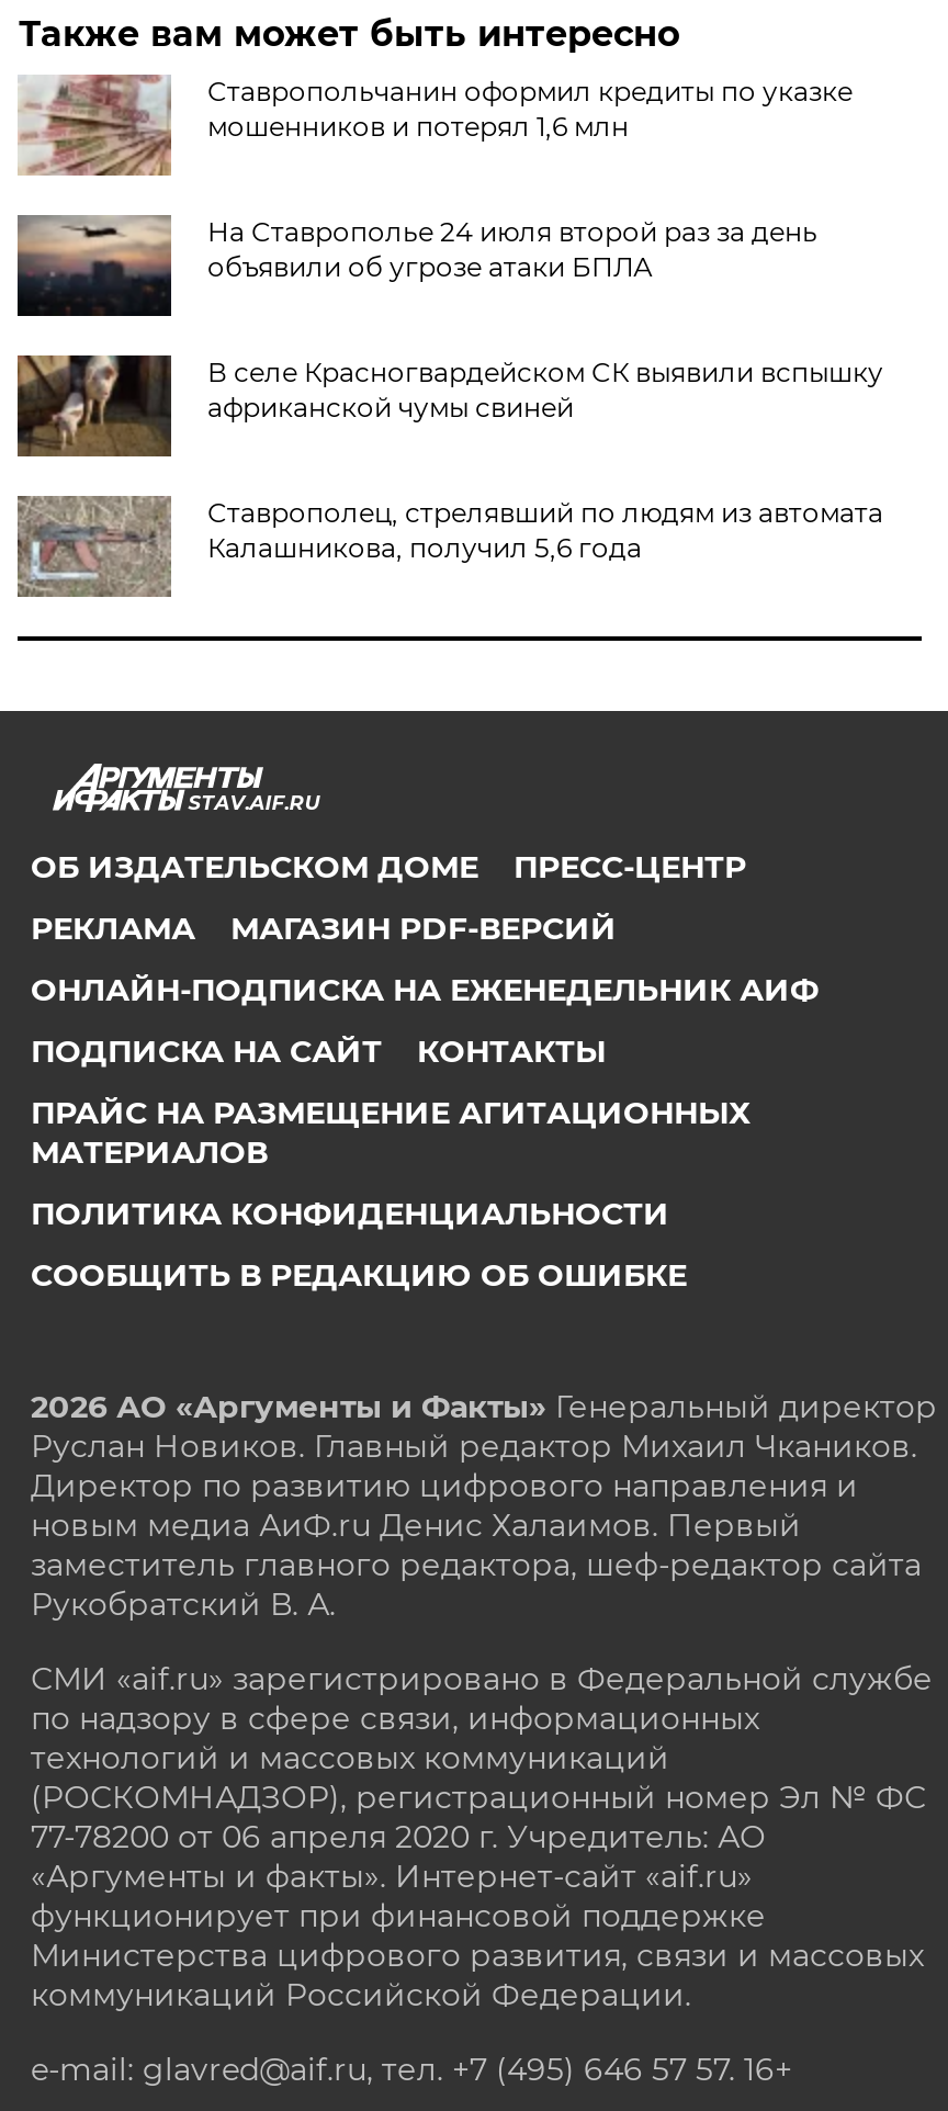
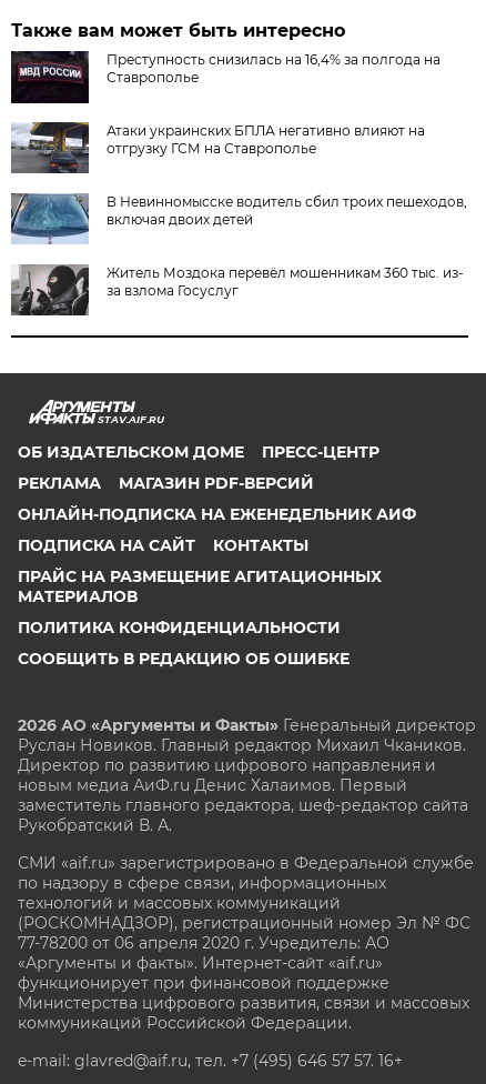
[18,72,852,178] [image] | Ставропольчанин оформил кредиты по указке | мошенников и потерял 1,6 млн -> [10,50,441,104] [image] | Преступность снизилась на 16,4% за полгода на | Ставрополье
[15,213,817,318] [image] | На Ставрополье 24 июля второй раз за день | объявили об угрозе атаки БПЛА -> [10,121,425,174] [image] | Атаки украинских БПЛА негативно влияют на | отгрузку ГСМ на Ставрополье
[15,353,883,459] [image] | В селе Красногвардейском СК выявили вспышку | африканской чумы свиней -> [10,193,468,245] [image] | В Невинномысске водитель сбил троих пешеходов, | включая двоих детей
[15,494,883,599] [image] | Ставрополец, стрелявший по людям из автомата | Калашникова, получил 5,6 года -> [11,264,464,317] [image] | Житель Моздока перевёл мошенникам 360 тыс. из- | за взлома Госуслуг

